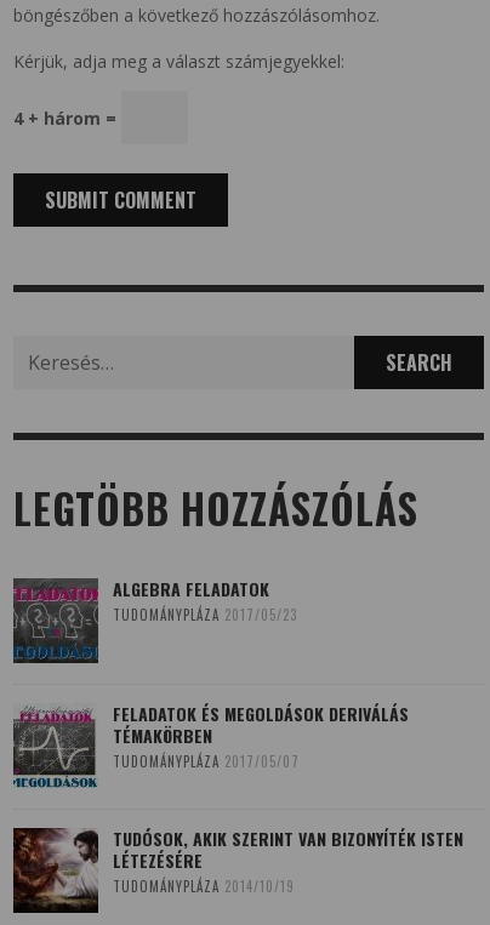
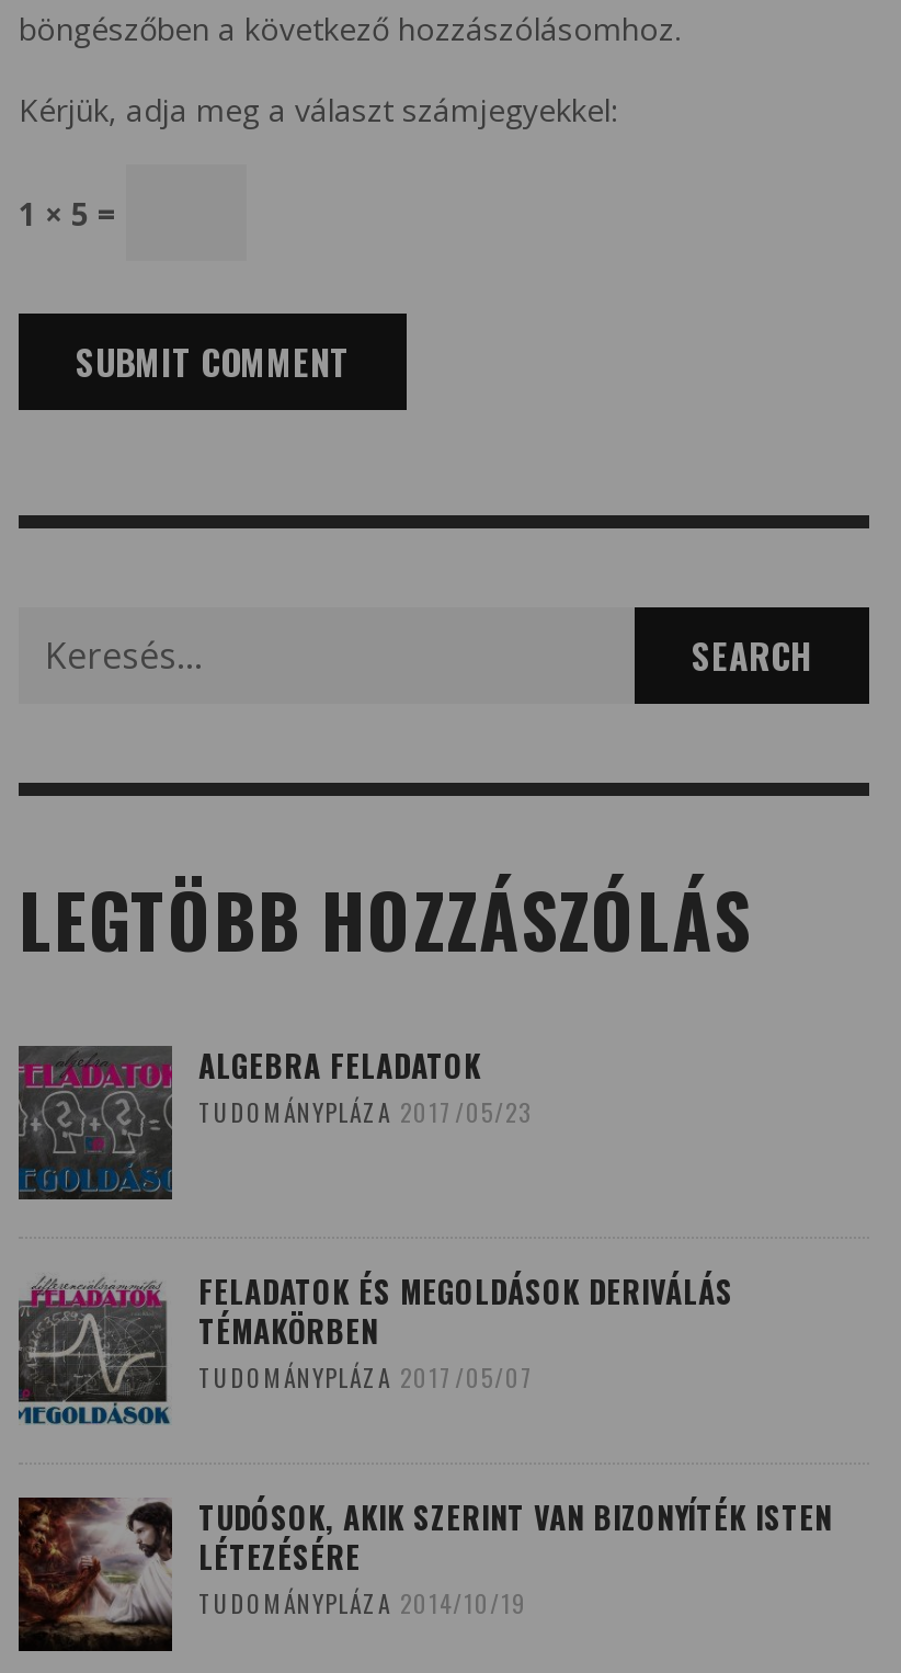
[13,106,121,129] 4 + három = -> [19,193,126,234] 1 × 5 =

